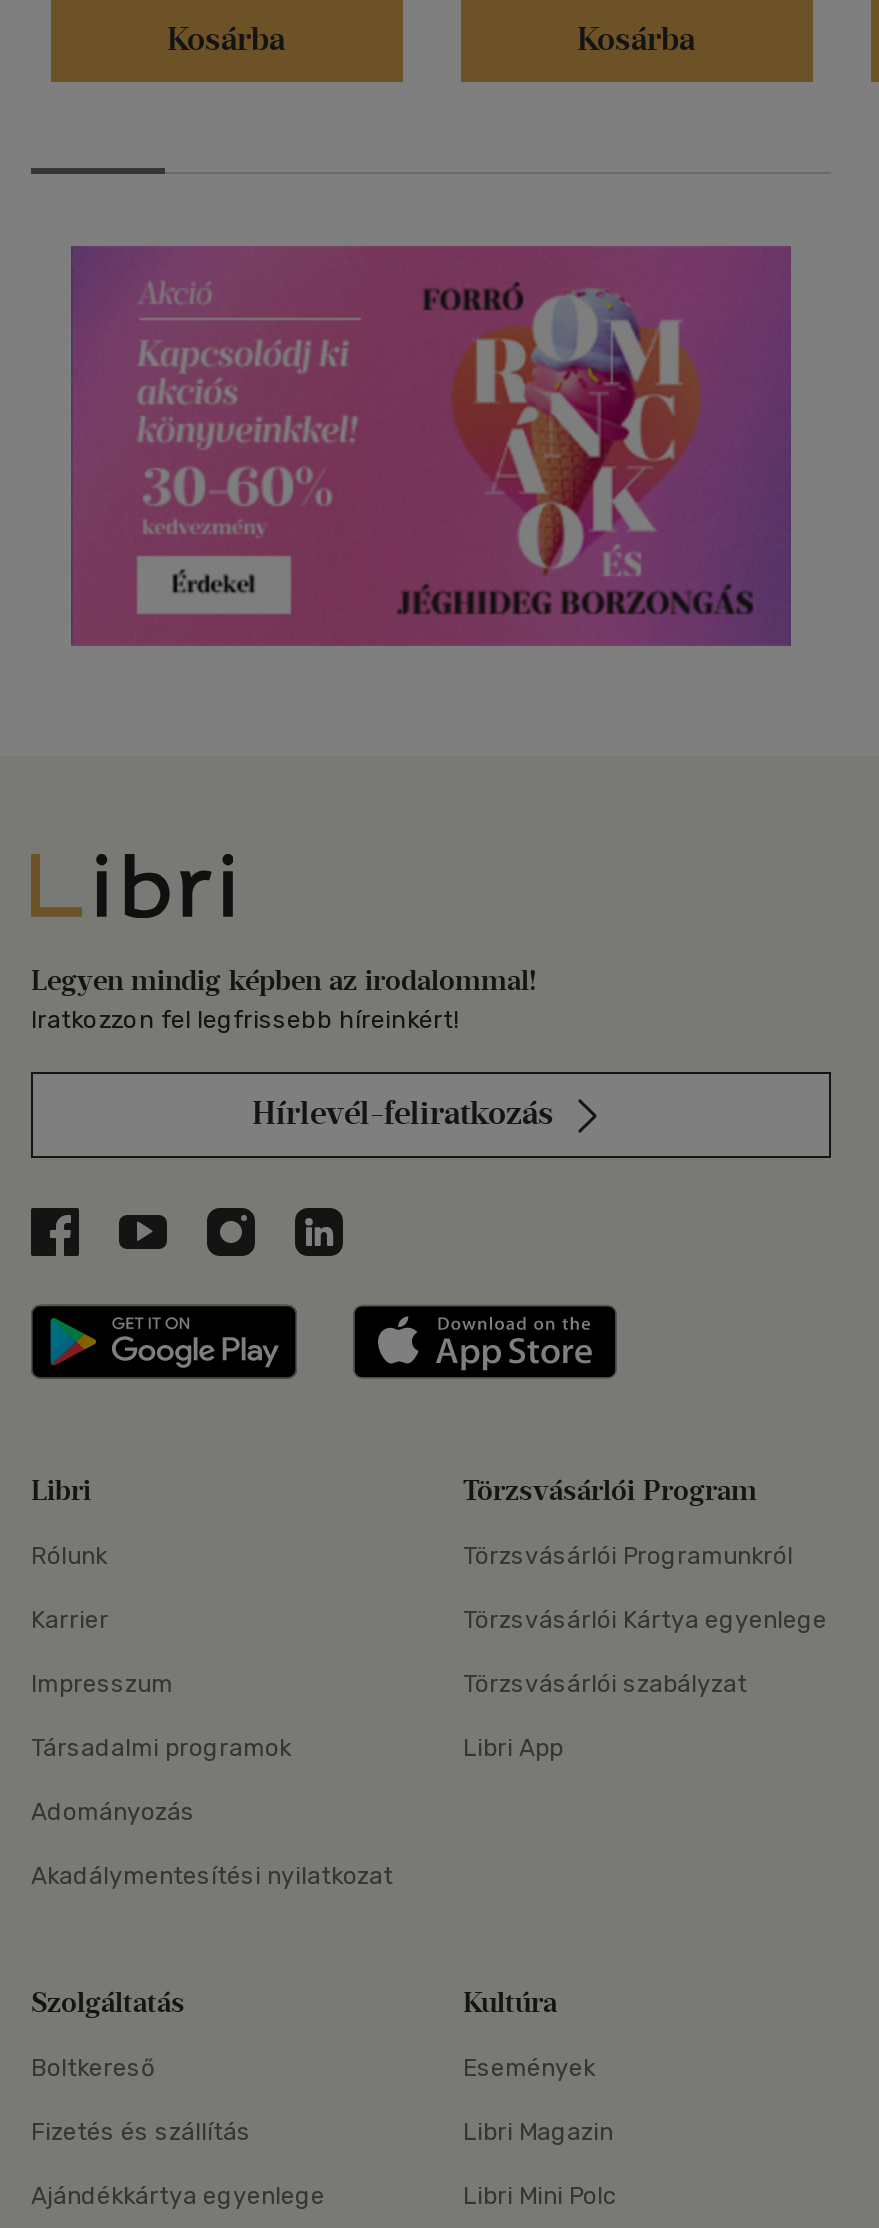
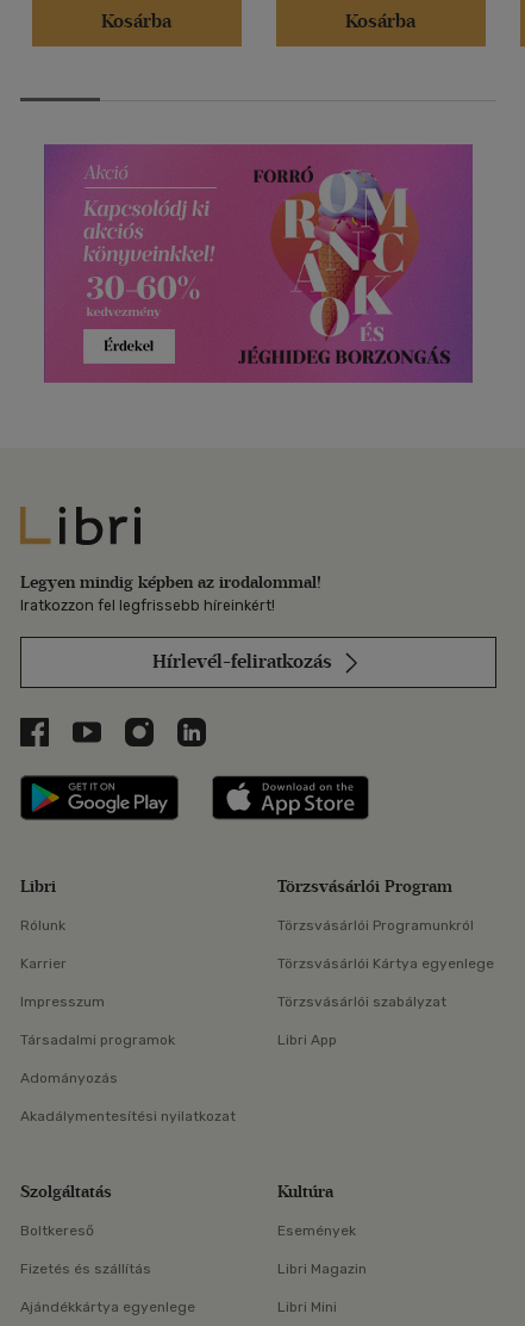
[463,2182,617,2210] Libri Mini Polc -> [277,1299,337,1316] Libri Mini

